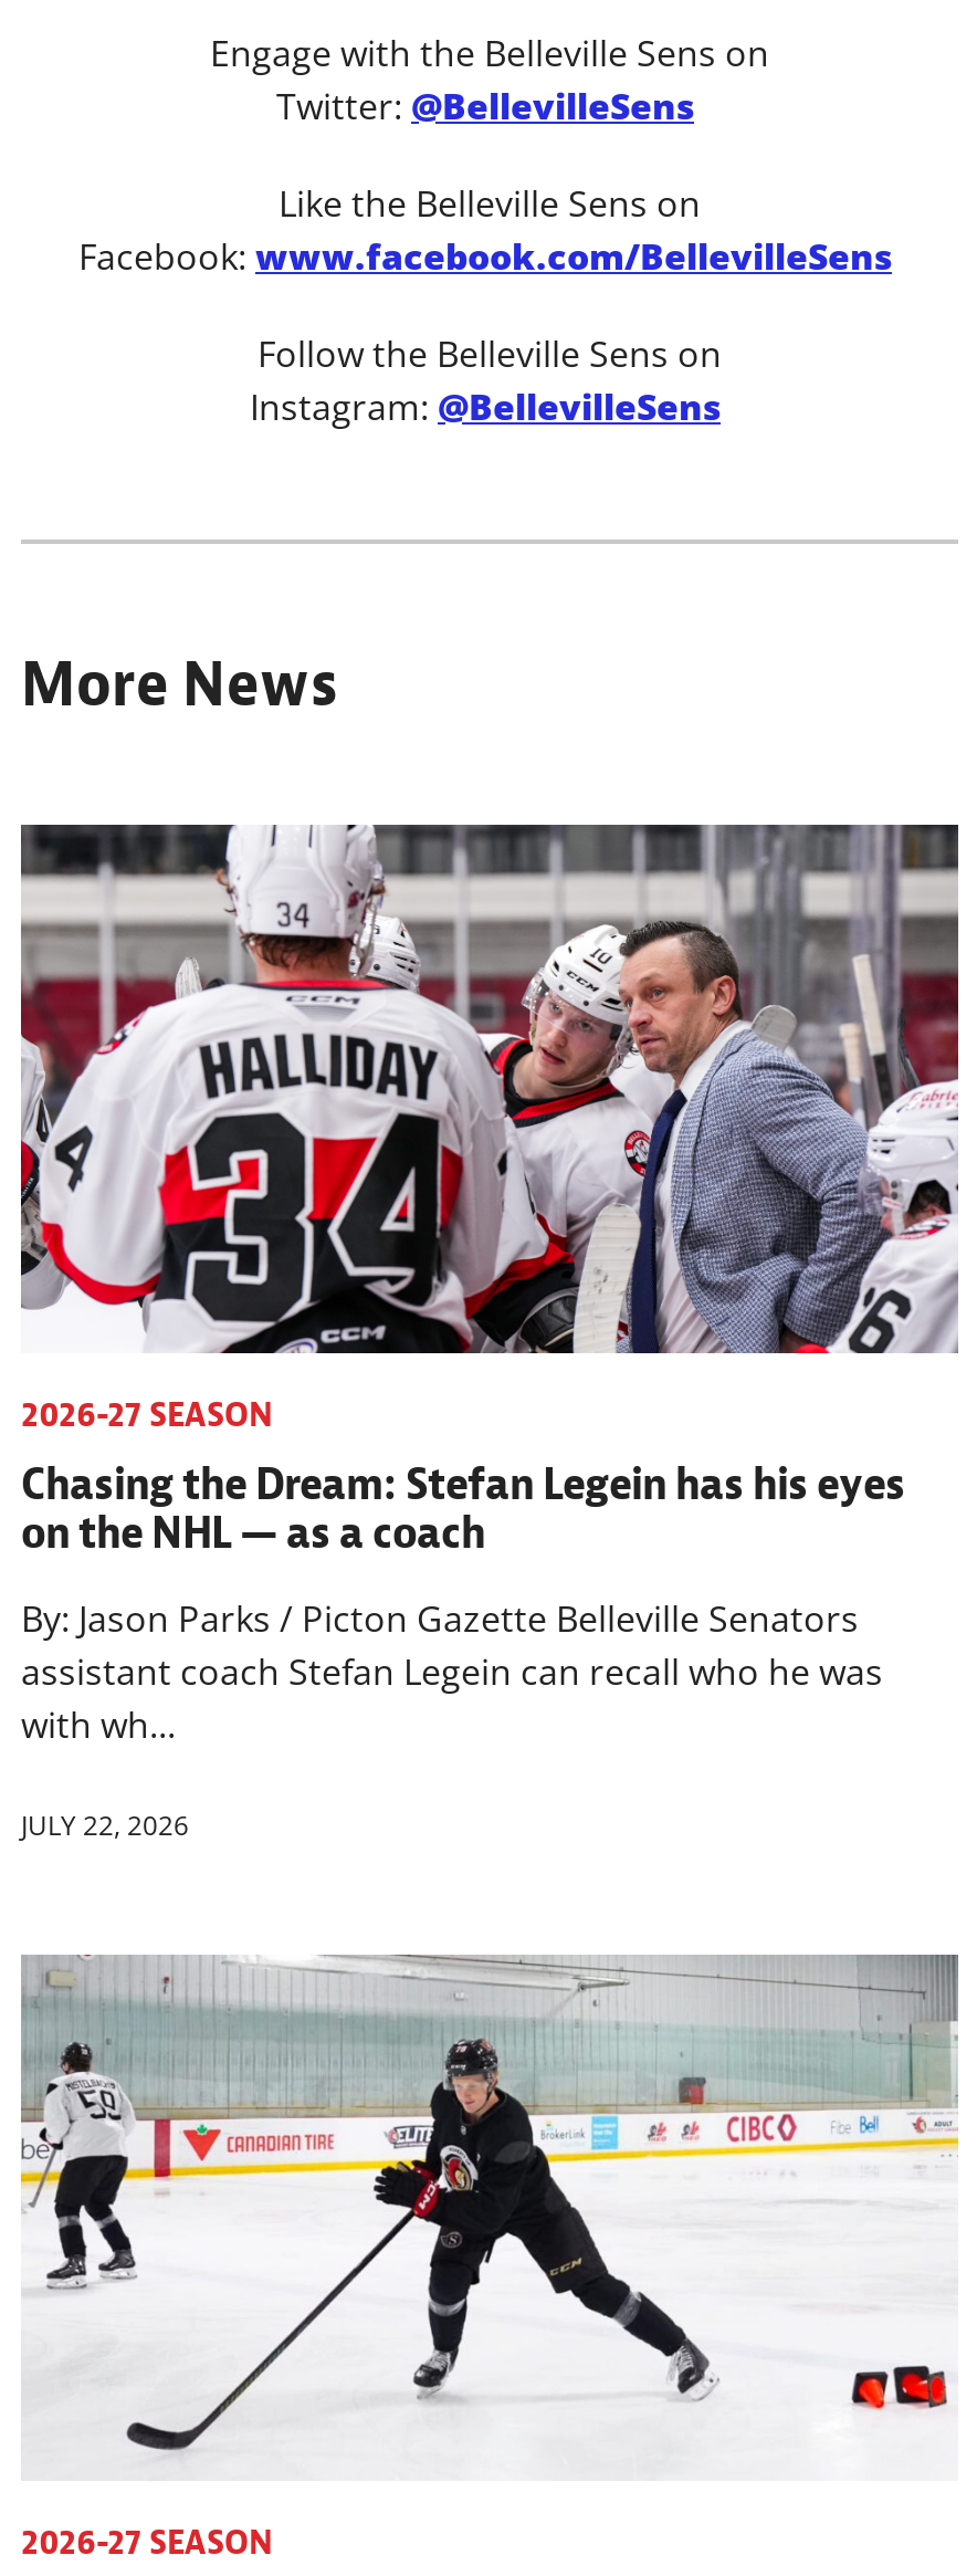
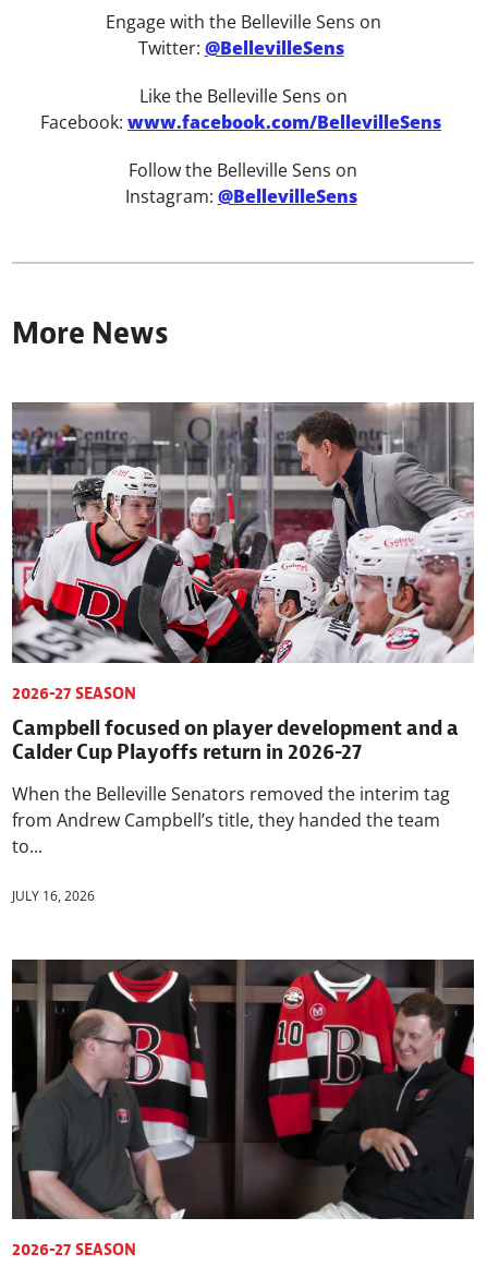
[19,823,960,1355] [image] -> [11,401,475,664] [image]
[21,1455,905,1561] Chasing the Dream: Stefan Legein has his eyes | on the NHL — as a coach -> [12,713,459,765] Campbell focused on player development and a | Calder Cup Playoffs return in 2026-27
[21,1594,883,1749] By: Jason Parks / Picton Gazette Belleville Senators | assistant coach Stefan Legein can recall who he was | with wh... -> [12,782,450,858] When the Belleville Senators removed the interim tag | from Andrew Campbell’s title, they handed the team | to...
[21,1807,189,1844] JULY 22, 2026 -> [12,887,95,905] JULY 16, 2026
[19,1955,958,2481] [image] -> [11,958,475,1220] [image]

